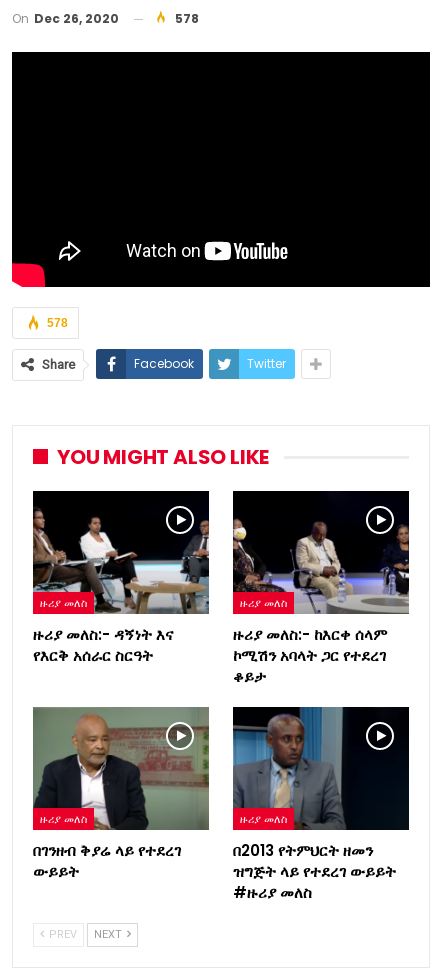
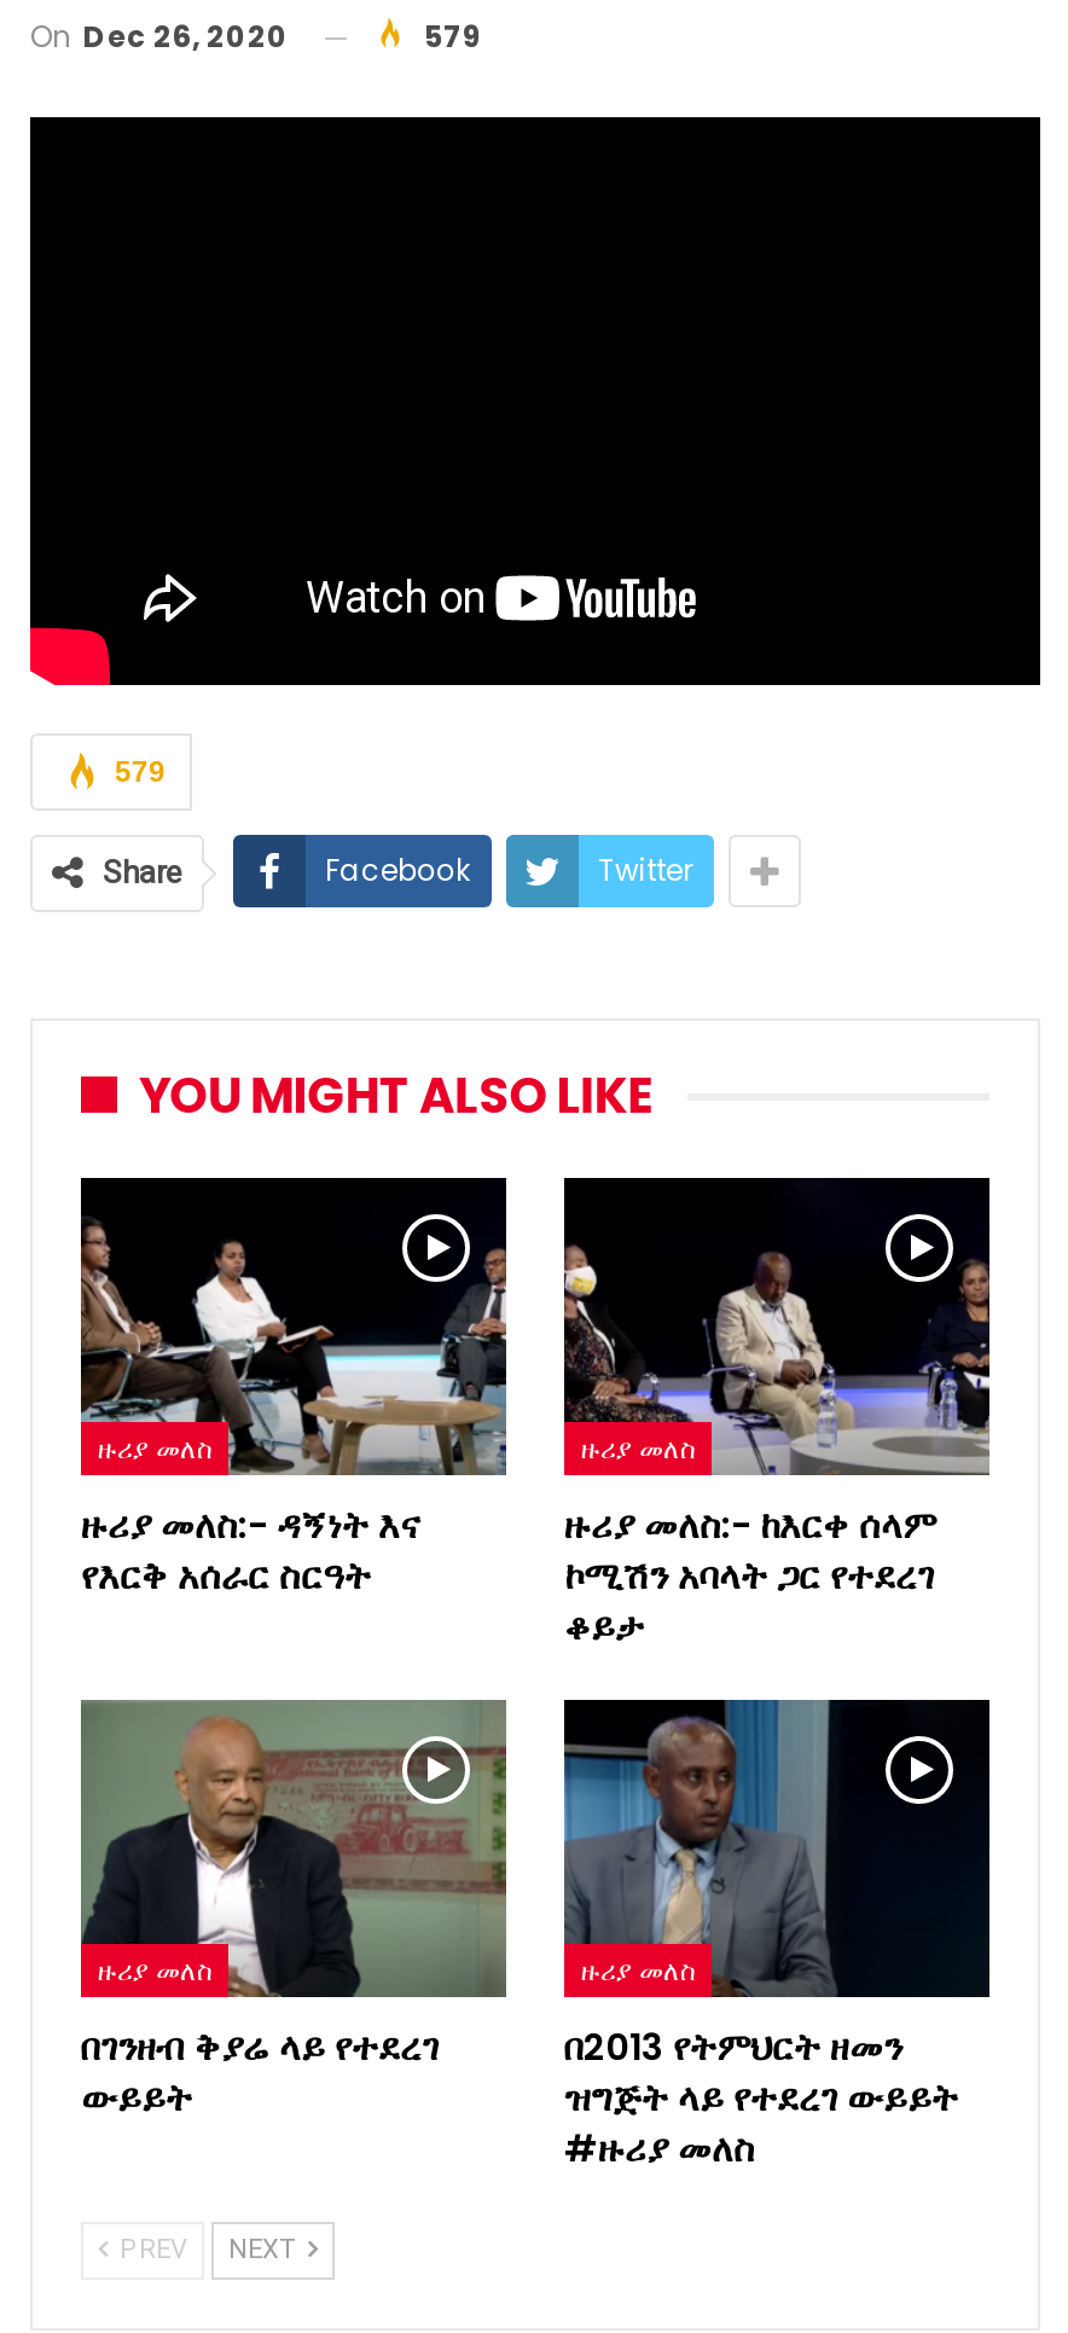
[175,10,199,27] 578 -> [424,15,482,56] 579
[47,316,68,330] 578 -> [115,754,166,788] 579

